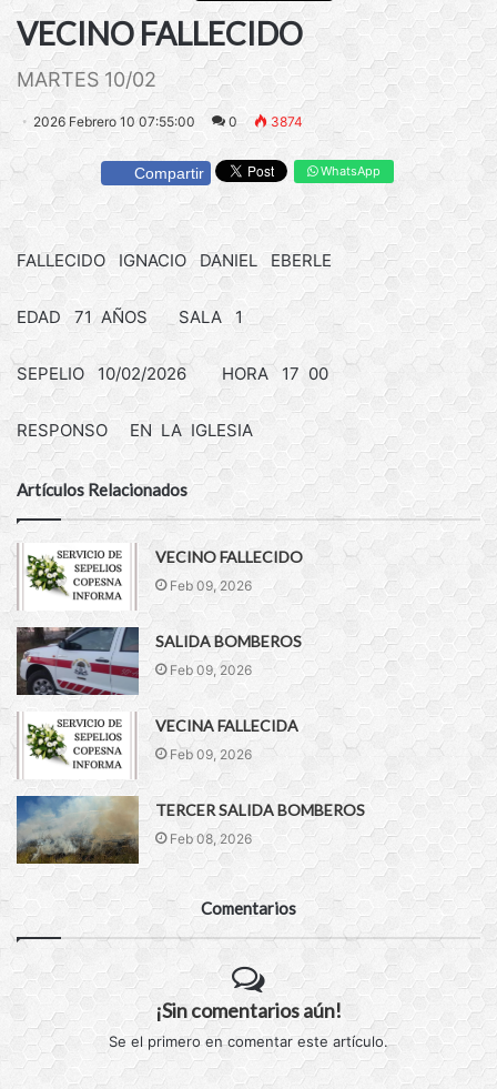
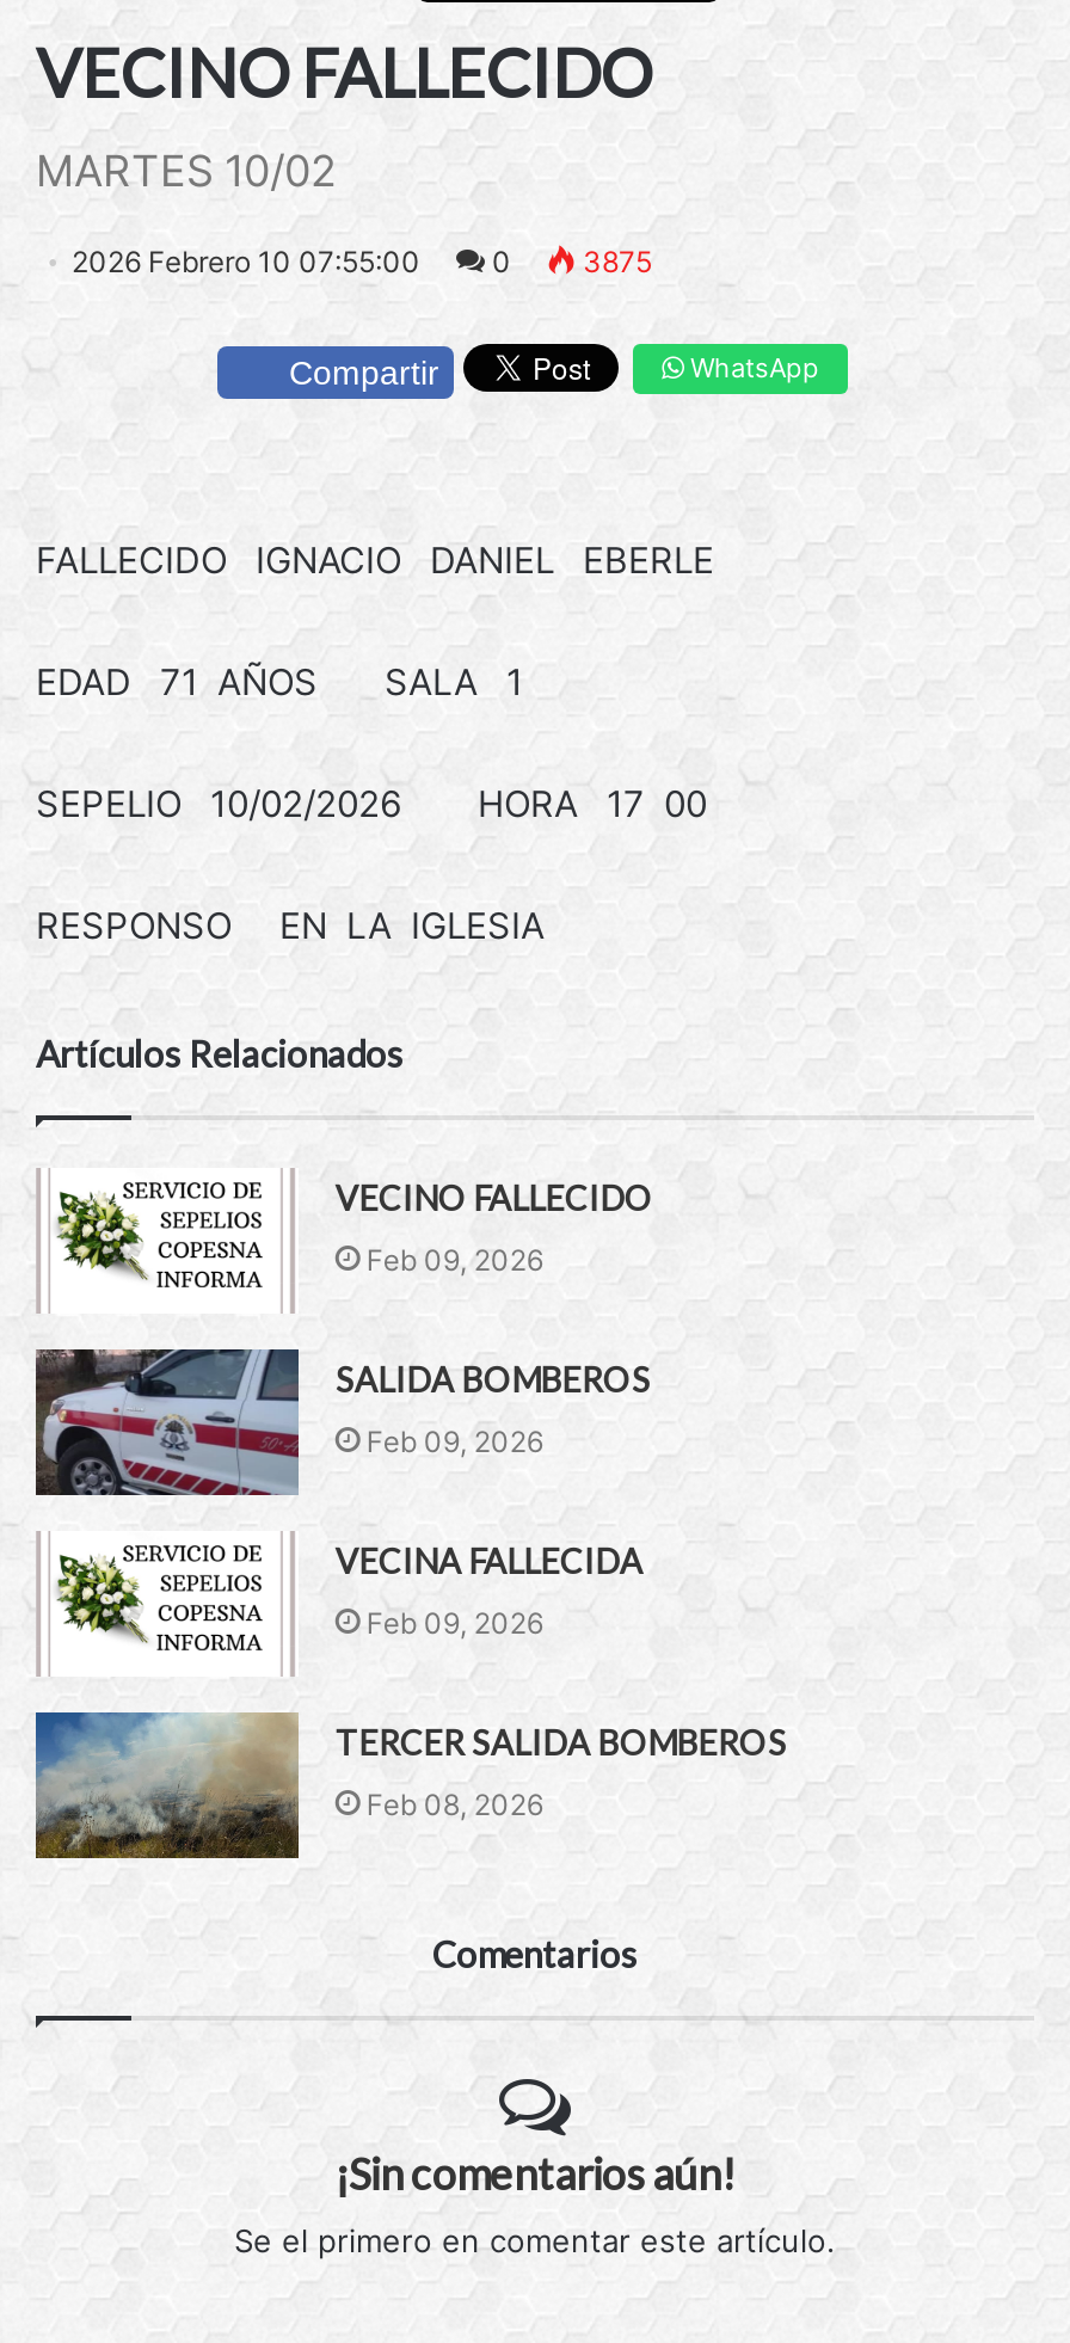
[33,113,303,130] 2026 Febrero 10 07:55:00 0 3874 -> [72,243,652,279] 2026 Febrero 10 07:55:00 0 3875

